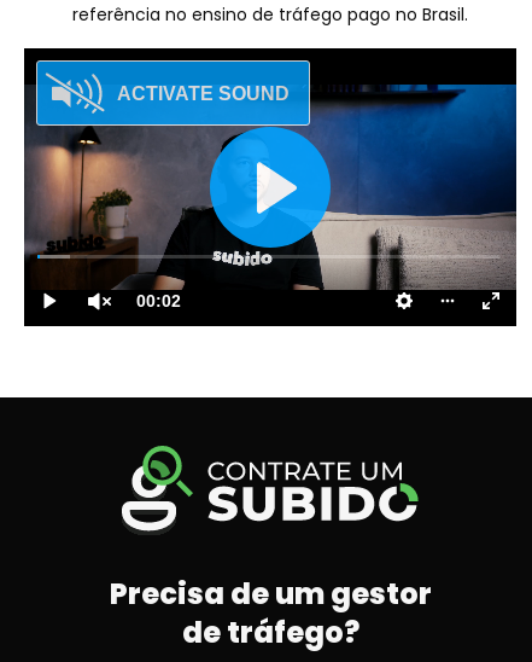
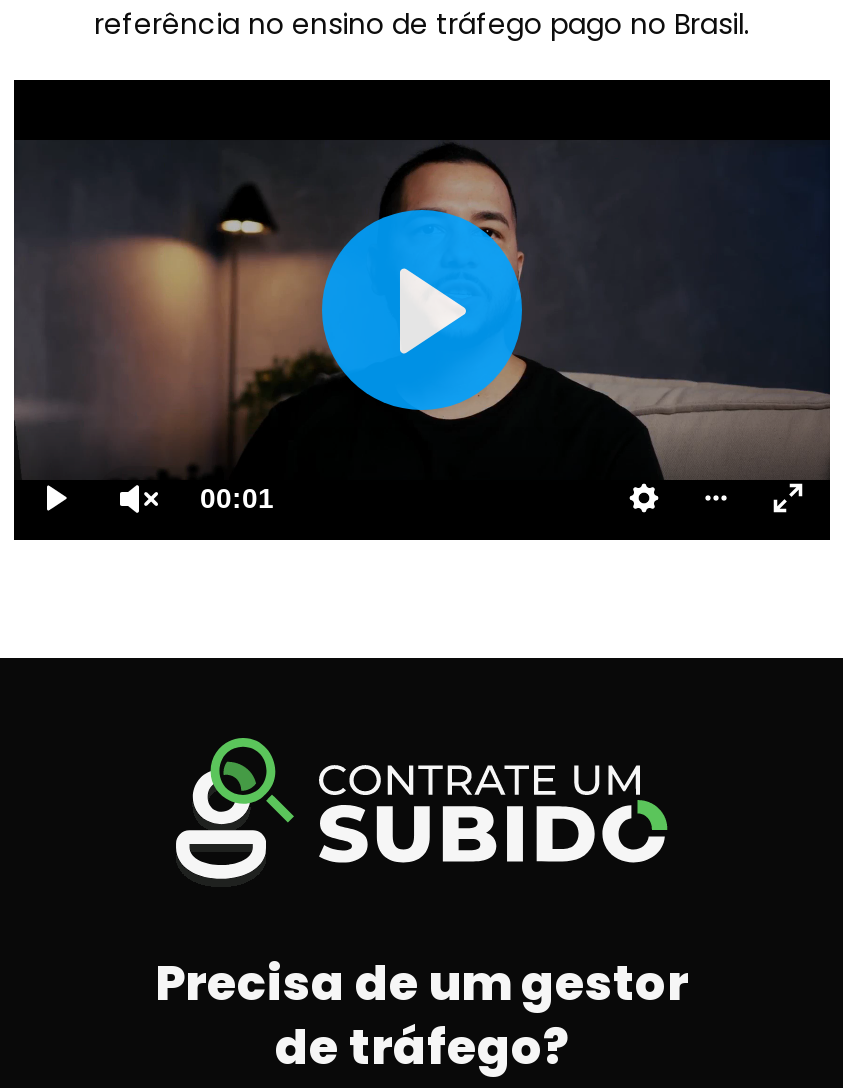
[27,59,516,306] [image] -> [16,100,830,480] [image]

